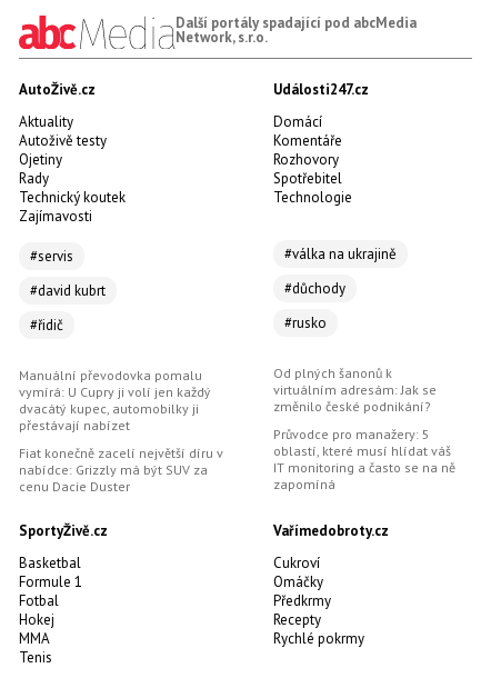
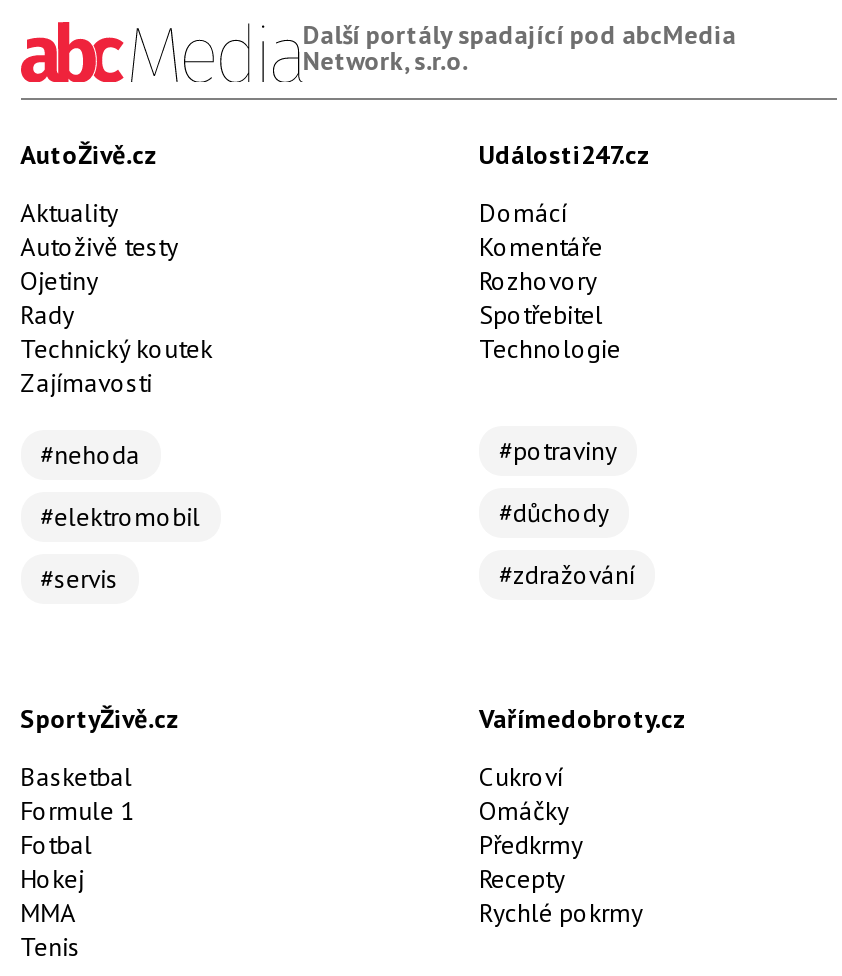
none -> [40,438,200,534] #nehoda | #elektromobil
moved [30,247,73,266] -> [40,562,118,596]: #servis
[284,245,397,263] #válka na ukrajině -> [499,434,617,468] #potraviny
[18,281,223,495] #david kubrt | #řidič | Manuální převodovka pomalu | vymírá: U Cupry ji volí jen každý | dvacátý kupec, automobilky ji | přestávají nabízet | Fiat konečně zacelí největší díru v | nabídce: Grizzly má být SUV za | cenu Dacie Duster -> none
[273,313,455,492] #rusko | Od plných šanonů k | virtuálním adresám: Jak se | změnilo české podnikání? | Průvodce pro manažery: 5 | oblastí, které musí hlídat váš | IT monitoring a často se na ně | zapomíná -> [499,558,635,592] #zdražování

